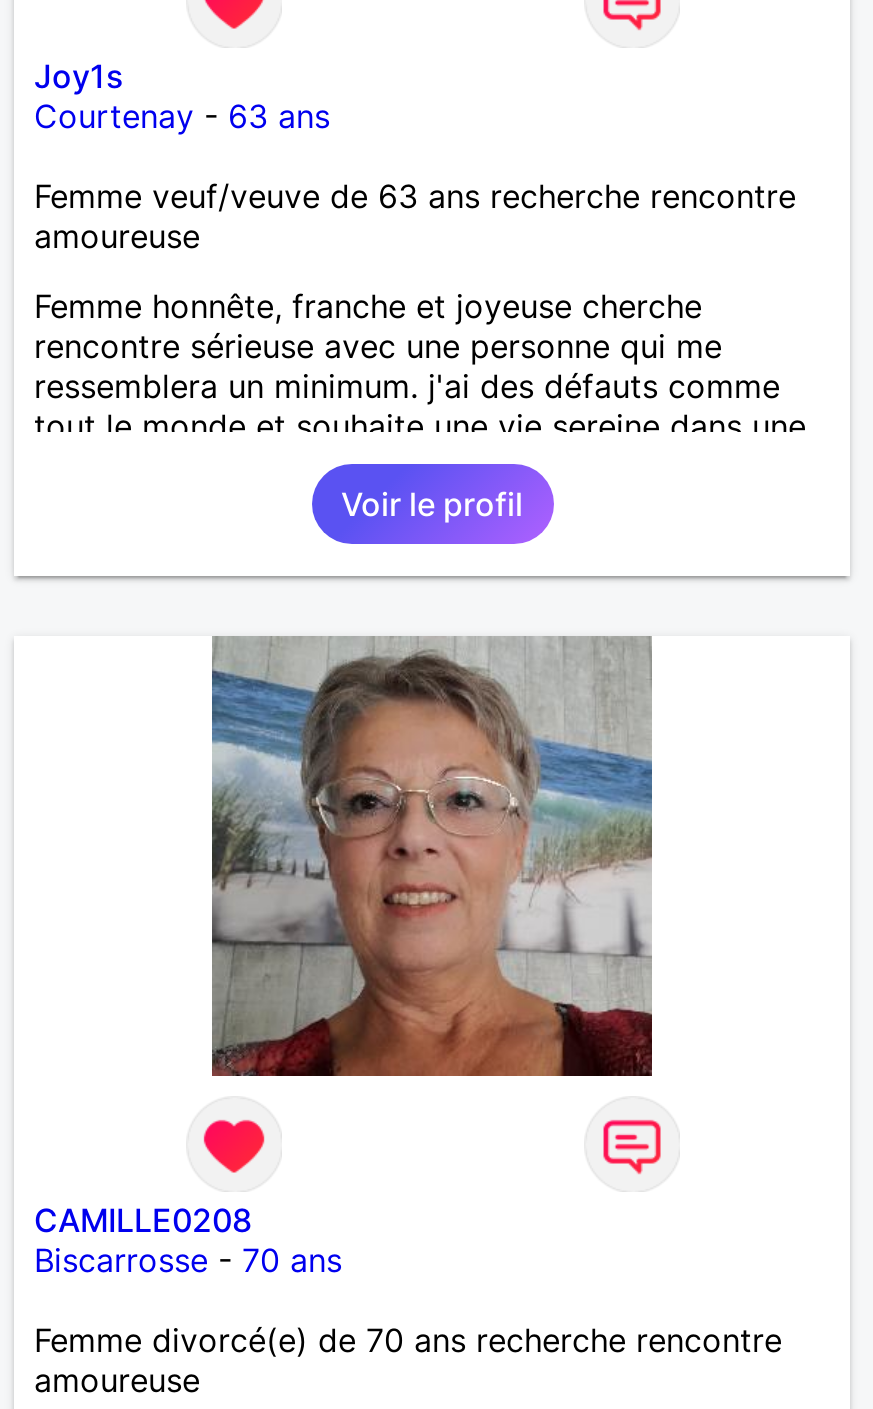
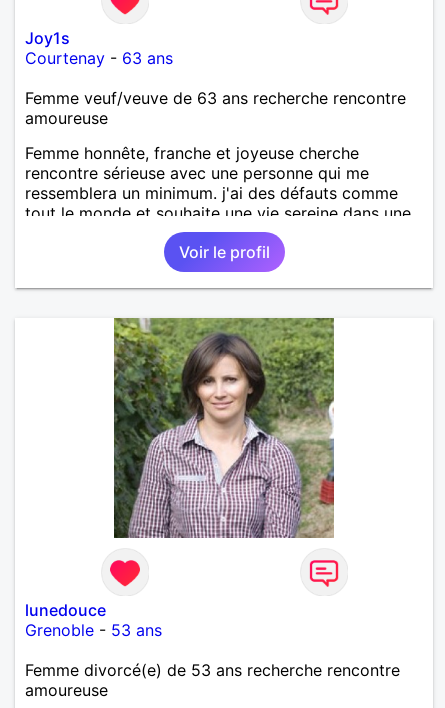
[210,636,654,1078] [image] -> [113,318,335,539] [image]
[34,1200,342,1280] CAMILLE0208 | Biscarrosse - 70 ans -> [25,600,162,640] lunedouce | Grenoble - 53 ans
[34,1320,782,1360] Femme divorcé(e) de 70 ans recherche rencontre -> [25,660,400,680] Femme divorcé(e) de 53 ans recherche rencontre

